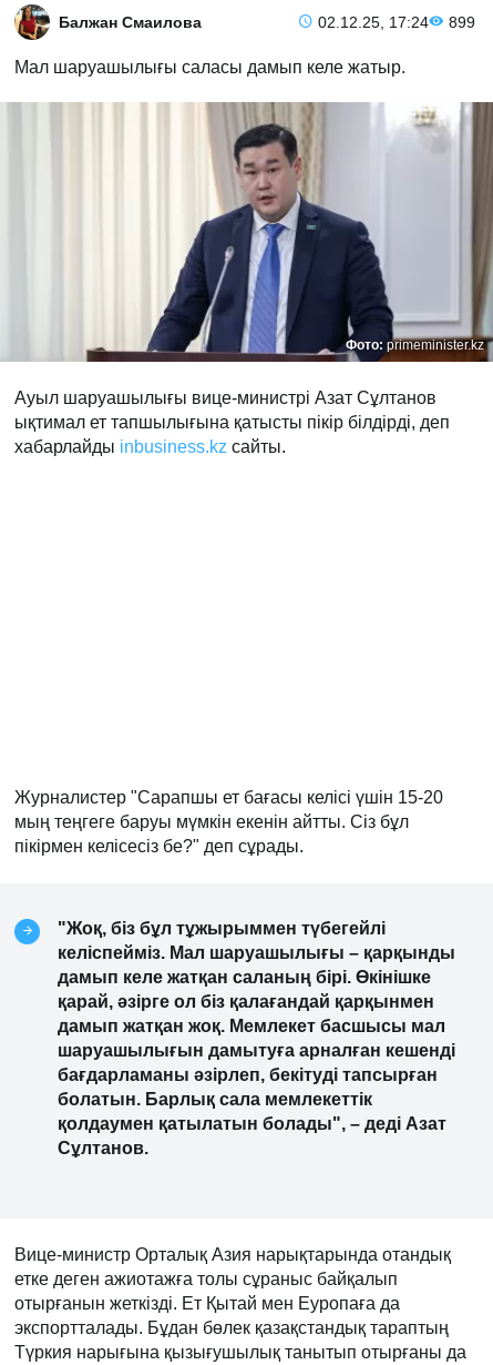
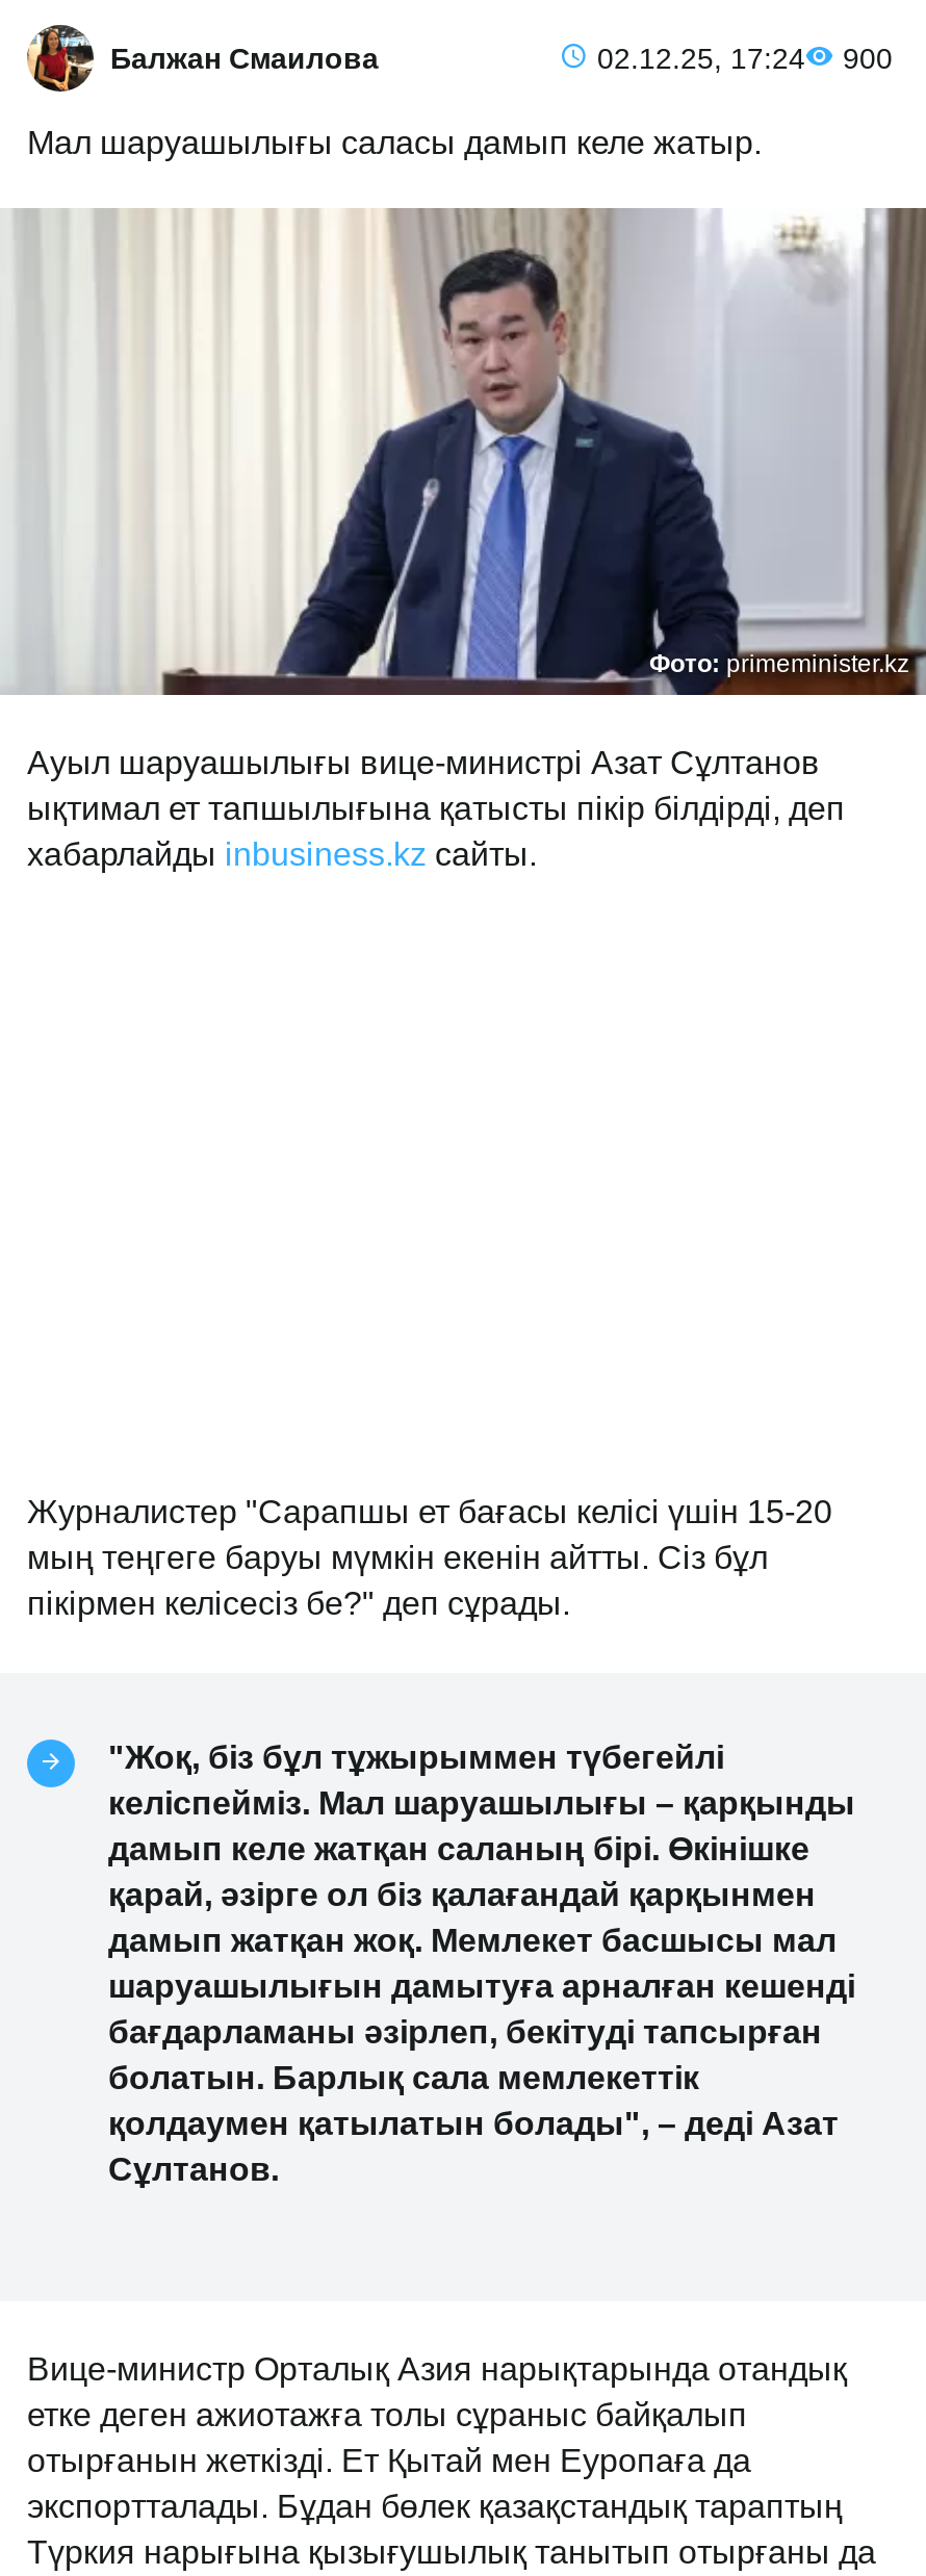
[318,13,475,31] 02.12.25, 17:24 899 -> [597,42,893,75] 02.12.25, 17:24 900

